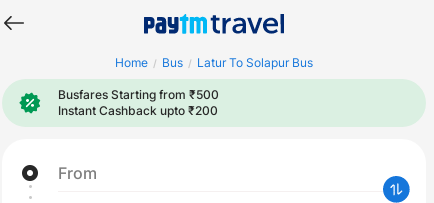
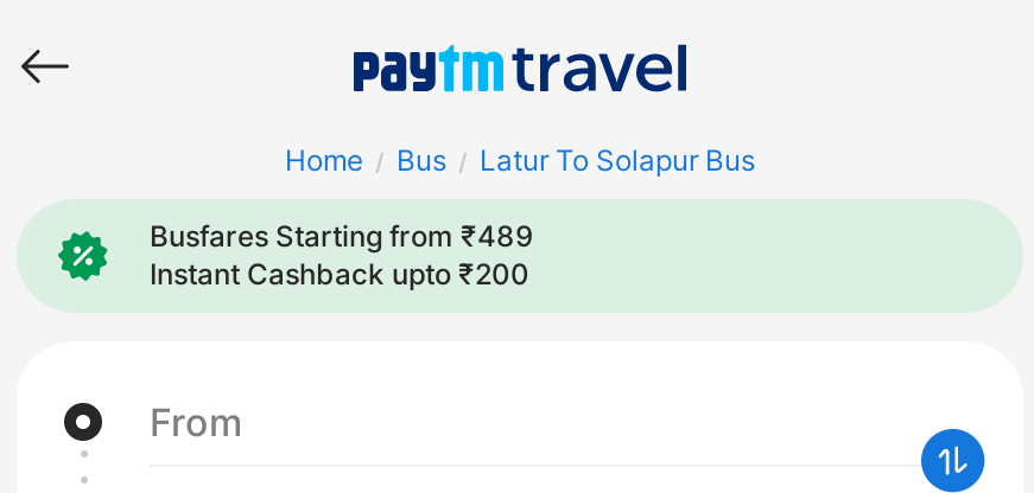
[58,87,219,102] Busfares Starting from ₹500 -> [150,218,534,254] Busfares Starting from ₹489

